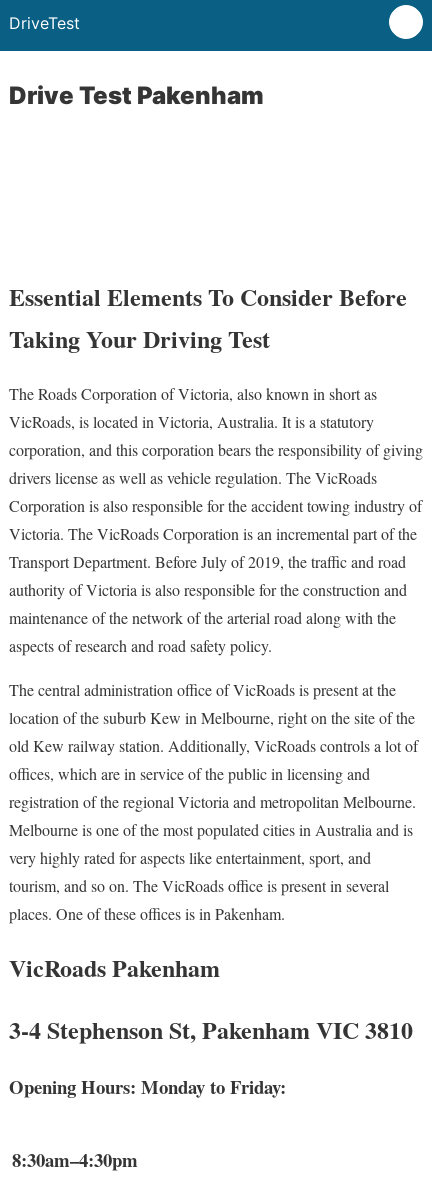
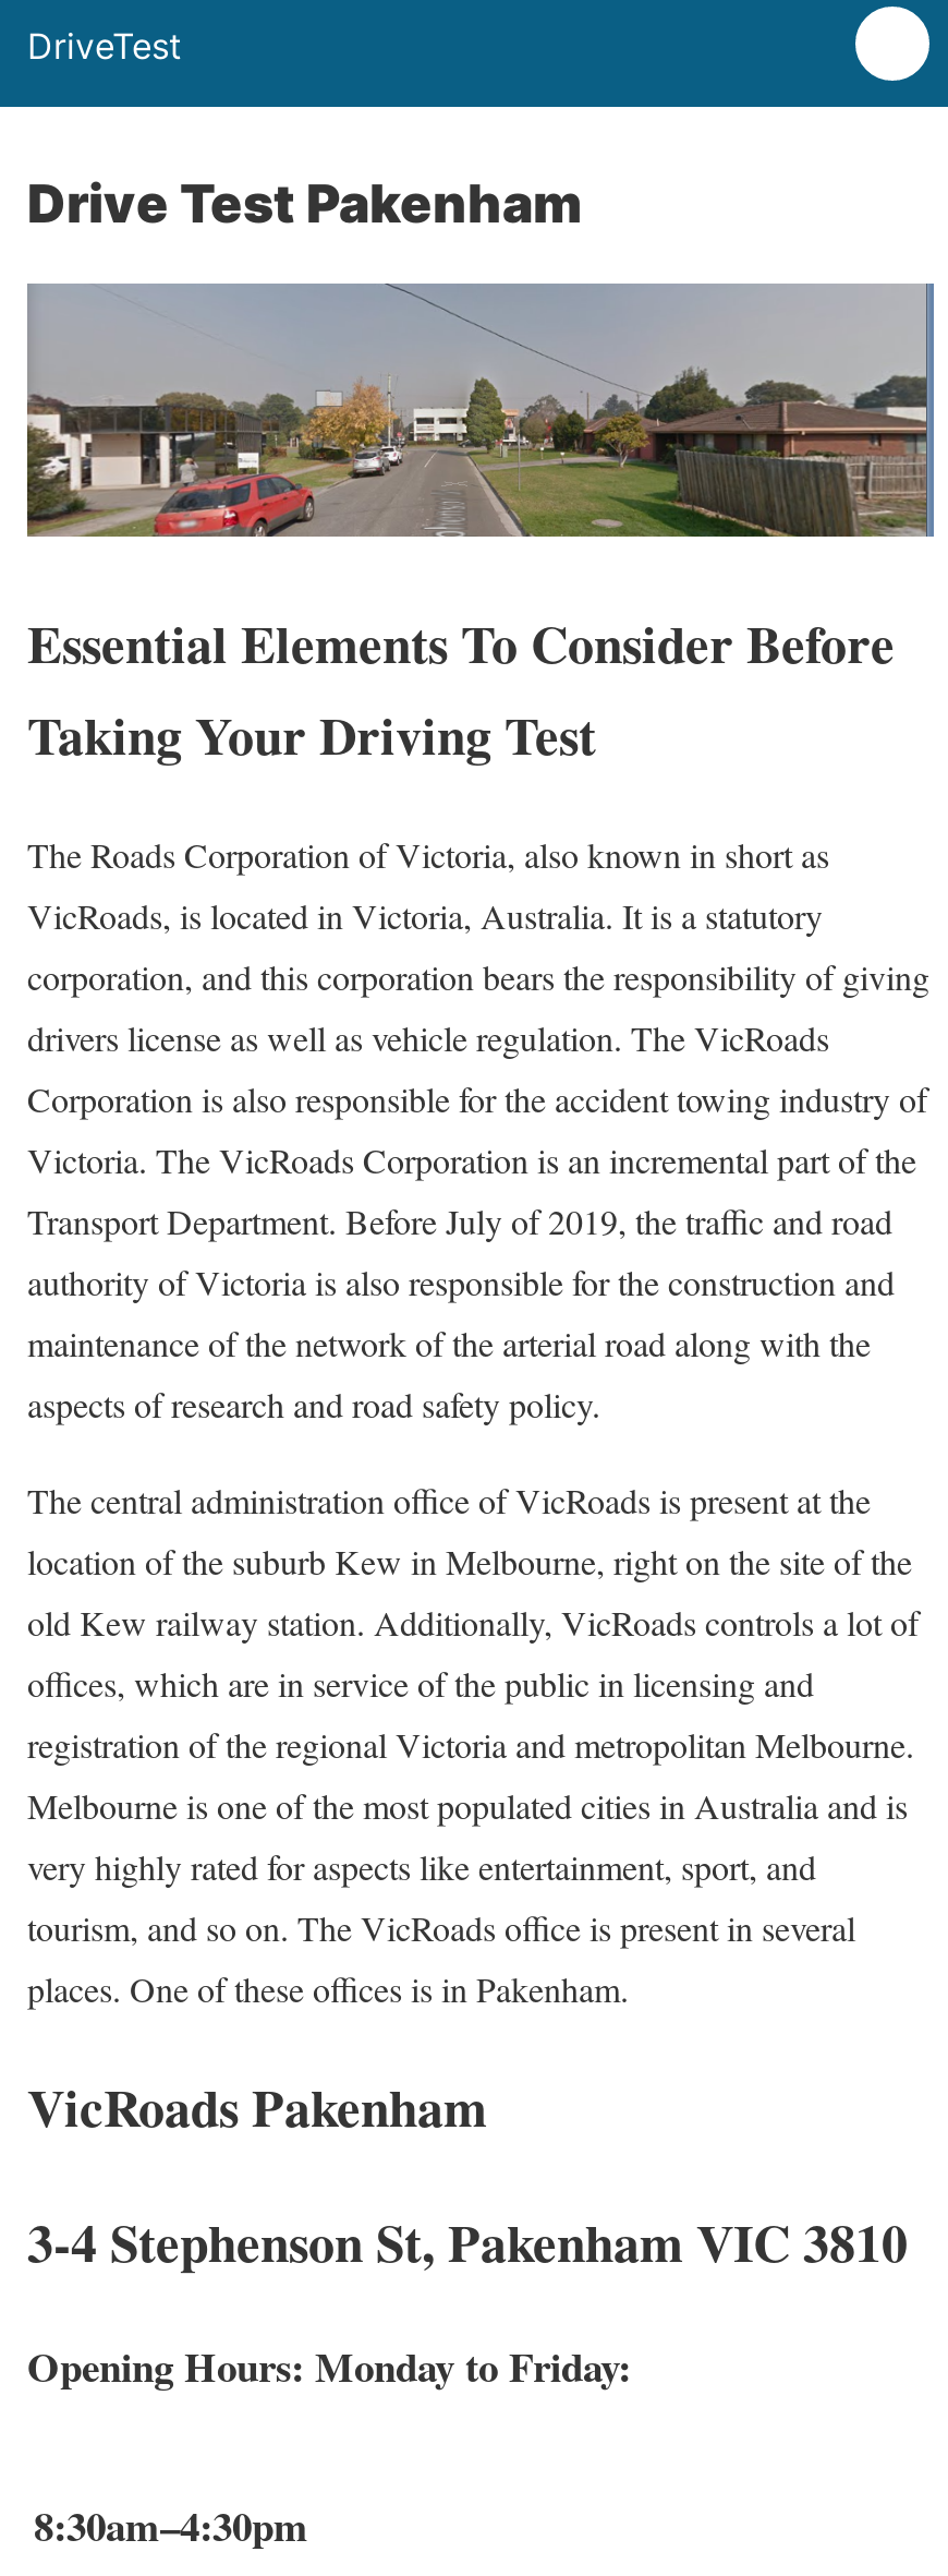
none -> [25,281,936,539] [image]

